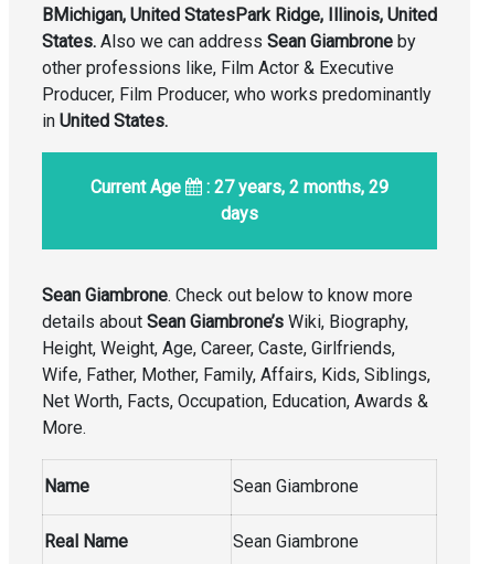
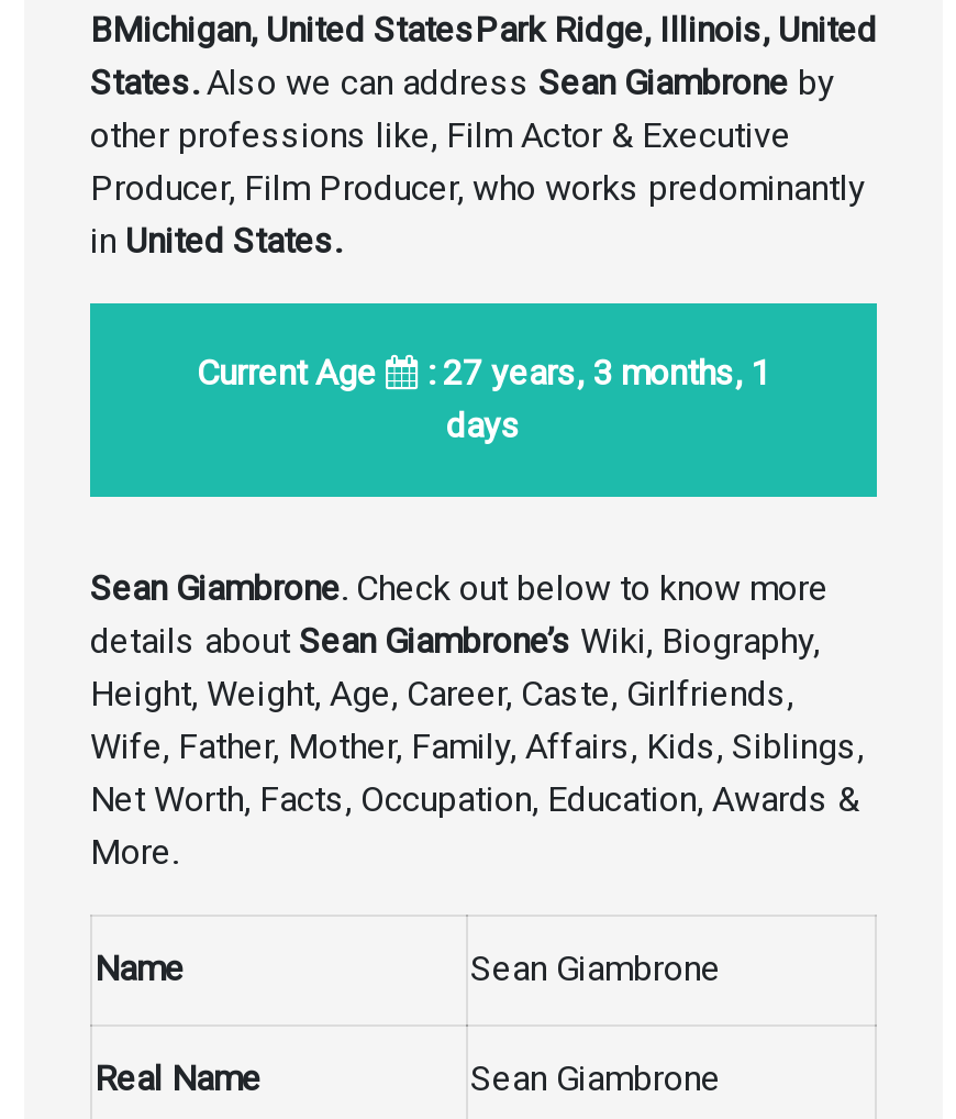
[91,177,388,198] Current Age : 27 years, 2 months, 29 -> [197,352,770,394] Current Age : 27 years, 3 months, 1

